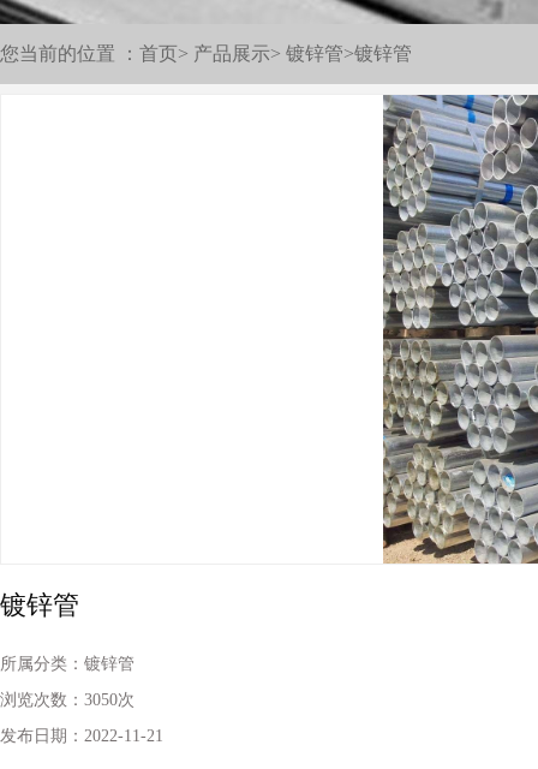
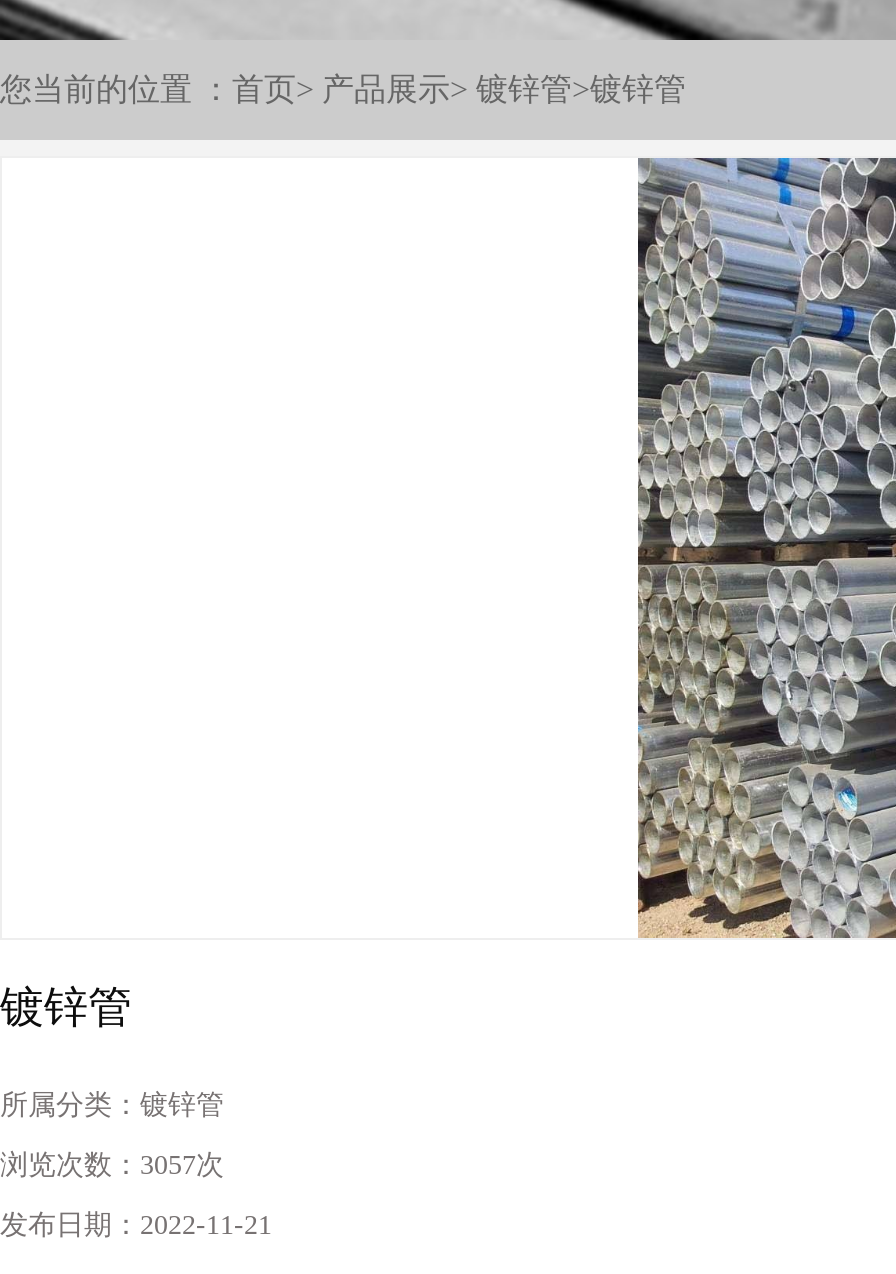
[0,691,134,709] 浏览次数：3050次 -> [0,1150,224,1180] 浏览次数：3057次

